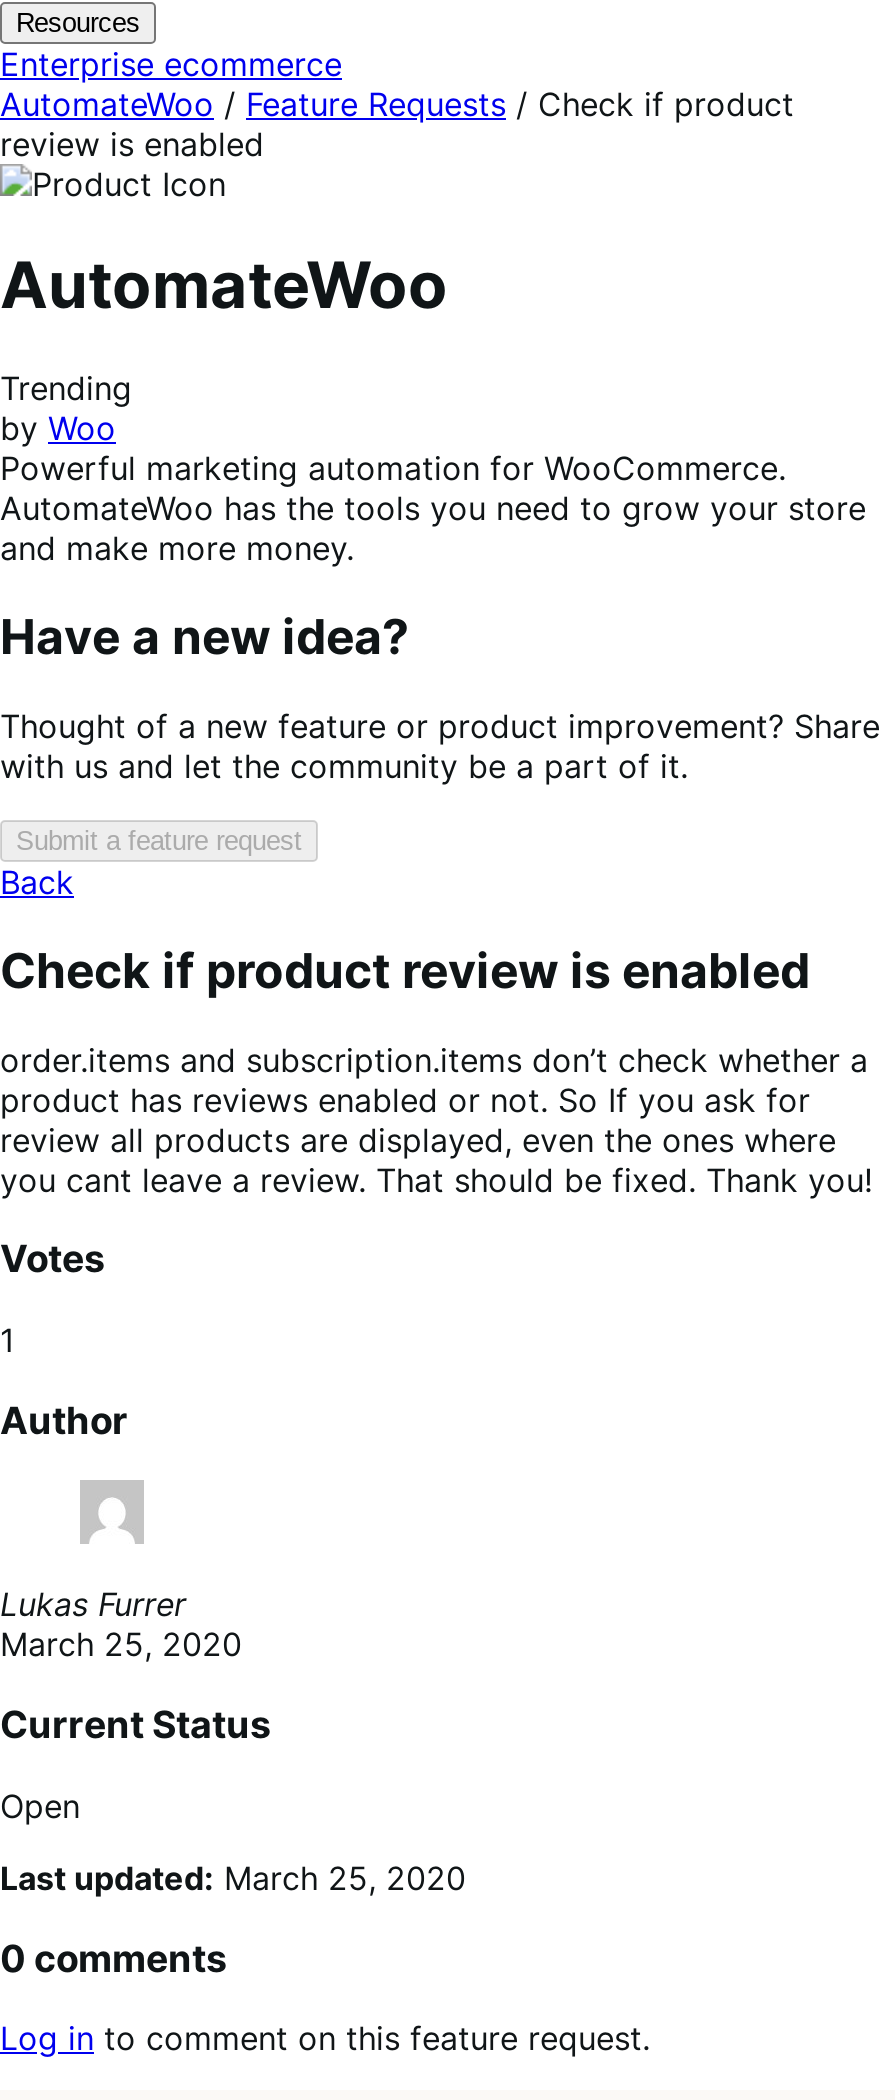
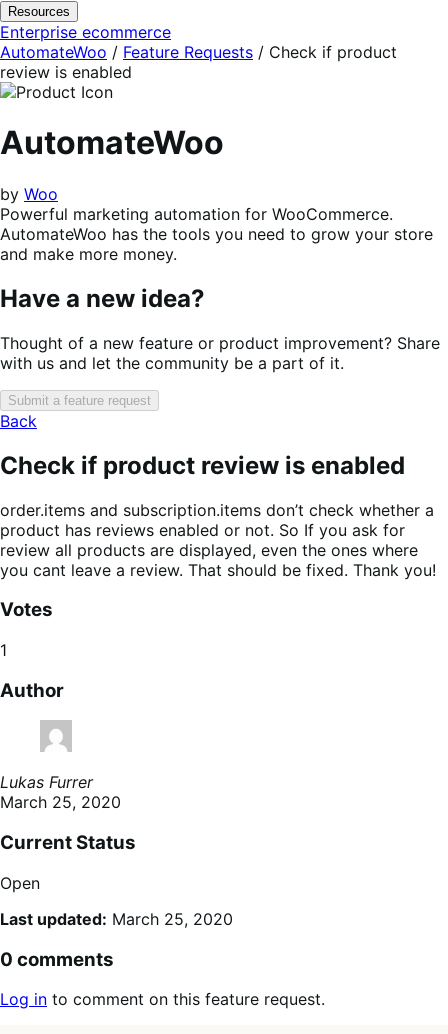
[0,368,132,408] Trending -> none

